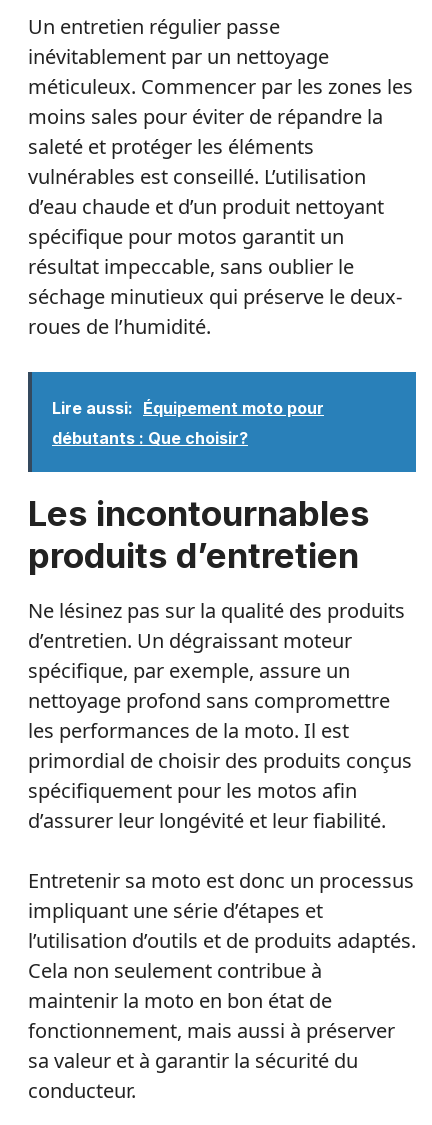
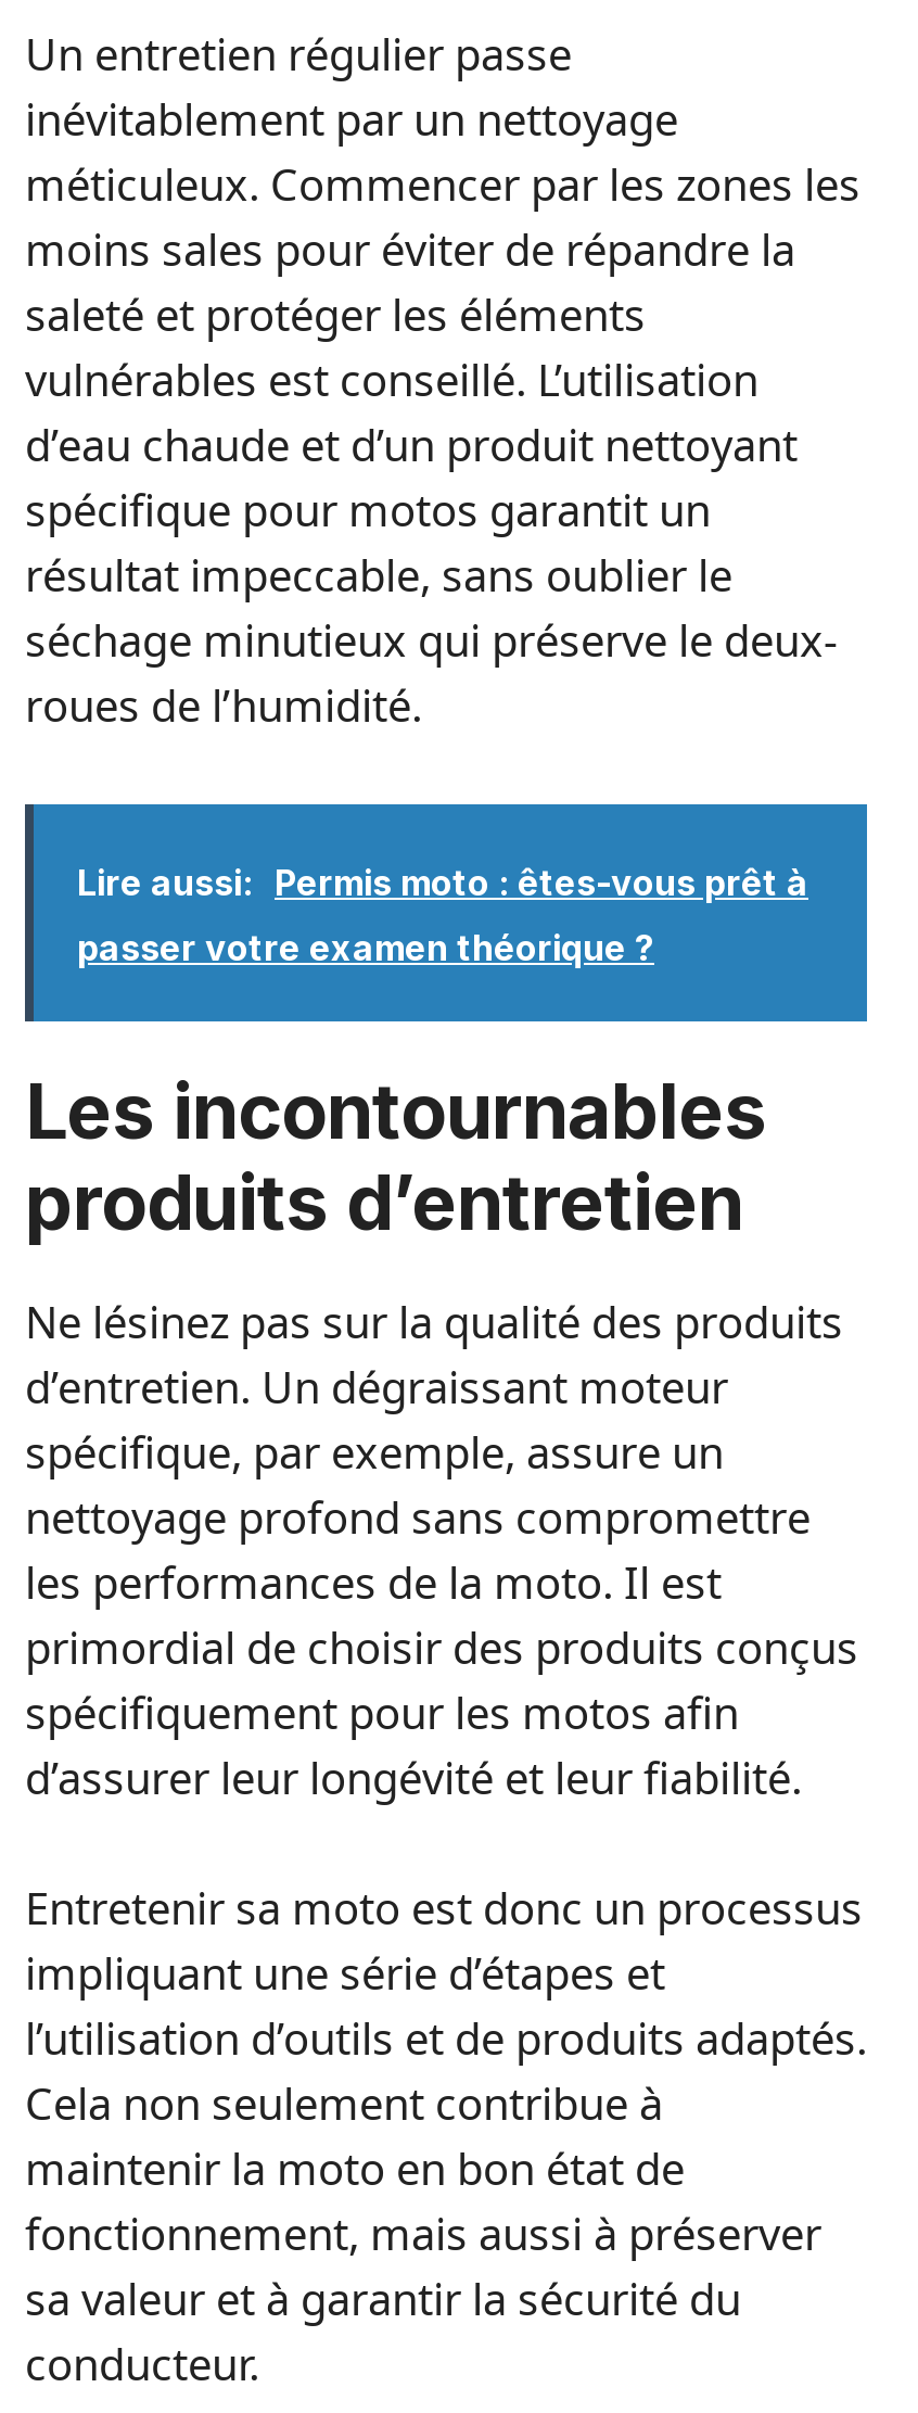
[52,398,324,418] Lire aussi: Équipement moto pour -> [77,860,808,904] Lire aussi: Permis moto : êtes-vous prêt à
[52,428,248,448] débutants : Que choisir? -> [77,925,654,969] passer votre examen théorique ?

